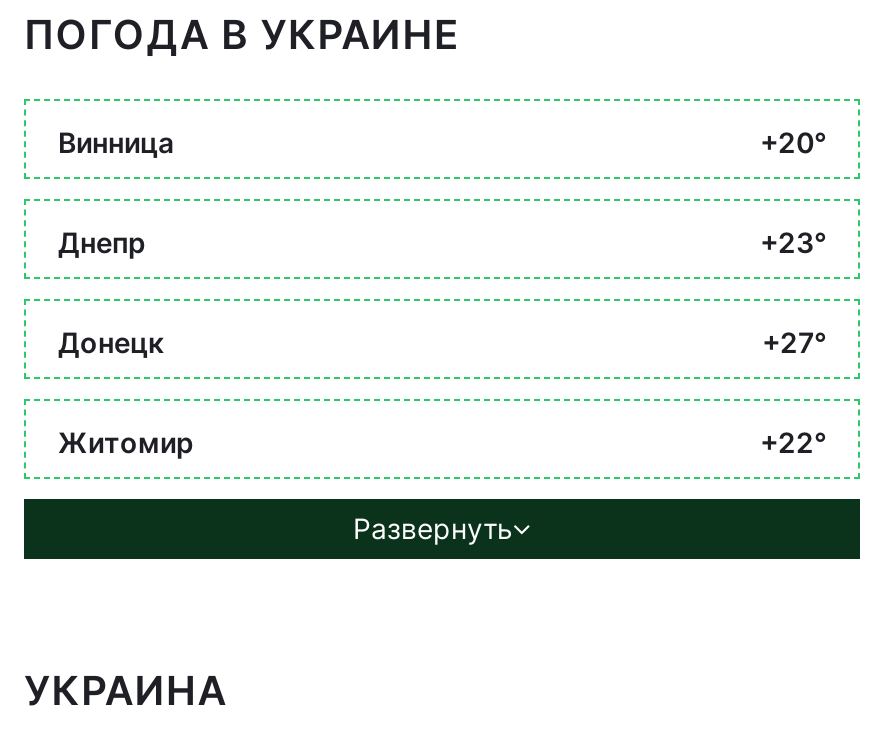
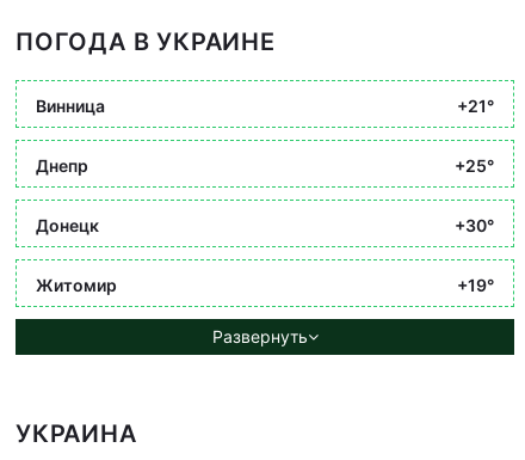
[760,124,826,158] +20° -> [457,95,494,115] +21°
[760,224,826,258] +23° -> [455,155,494,175] +25°
[762,324,826,358] +27° -> [455,214,494,235] +30°
[760,424,826,458] +22° -> [457,274,494,295] +19°

